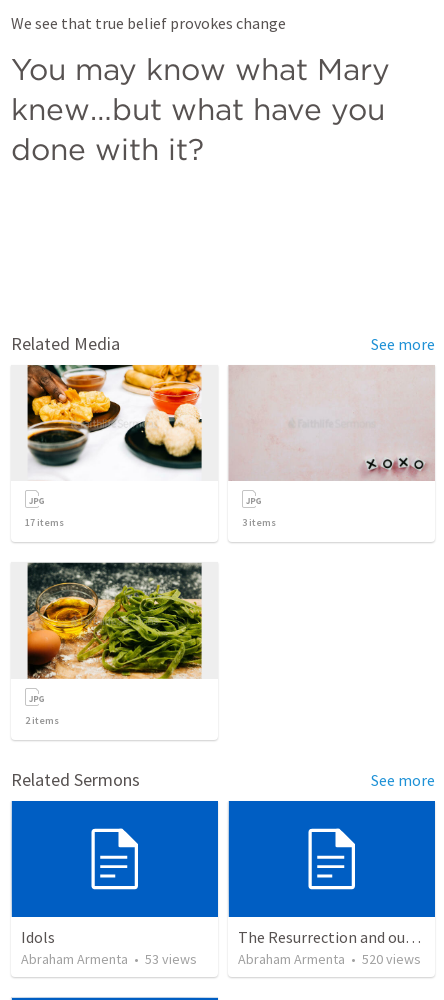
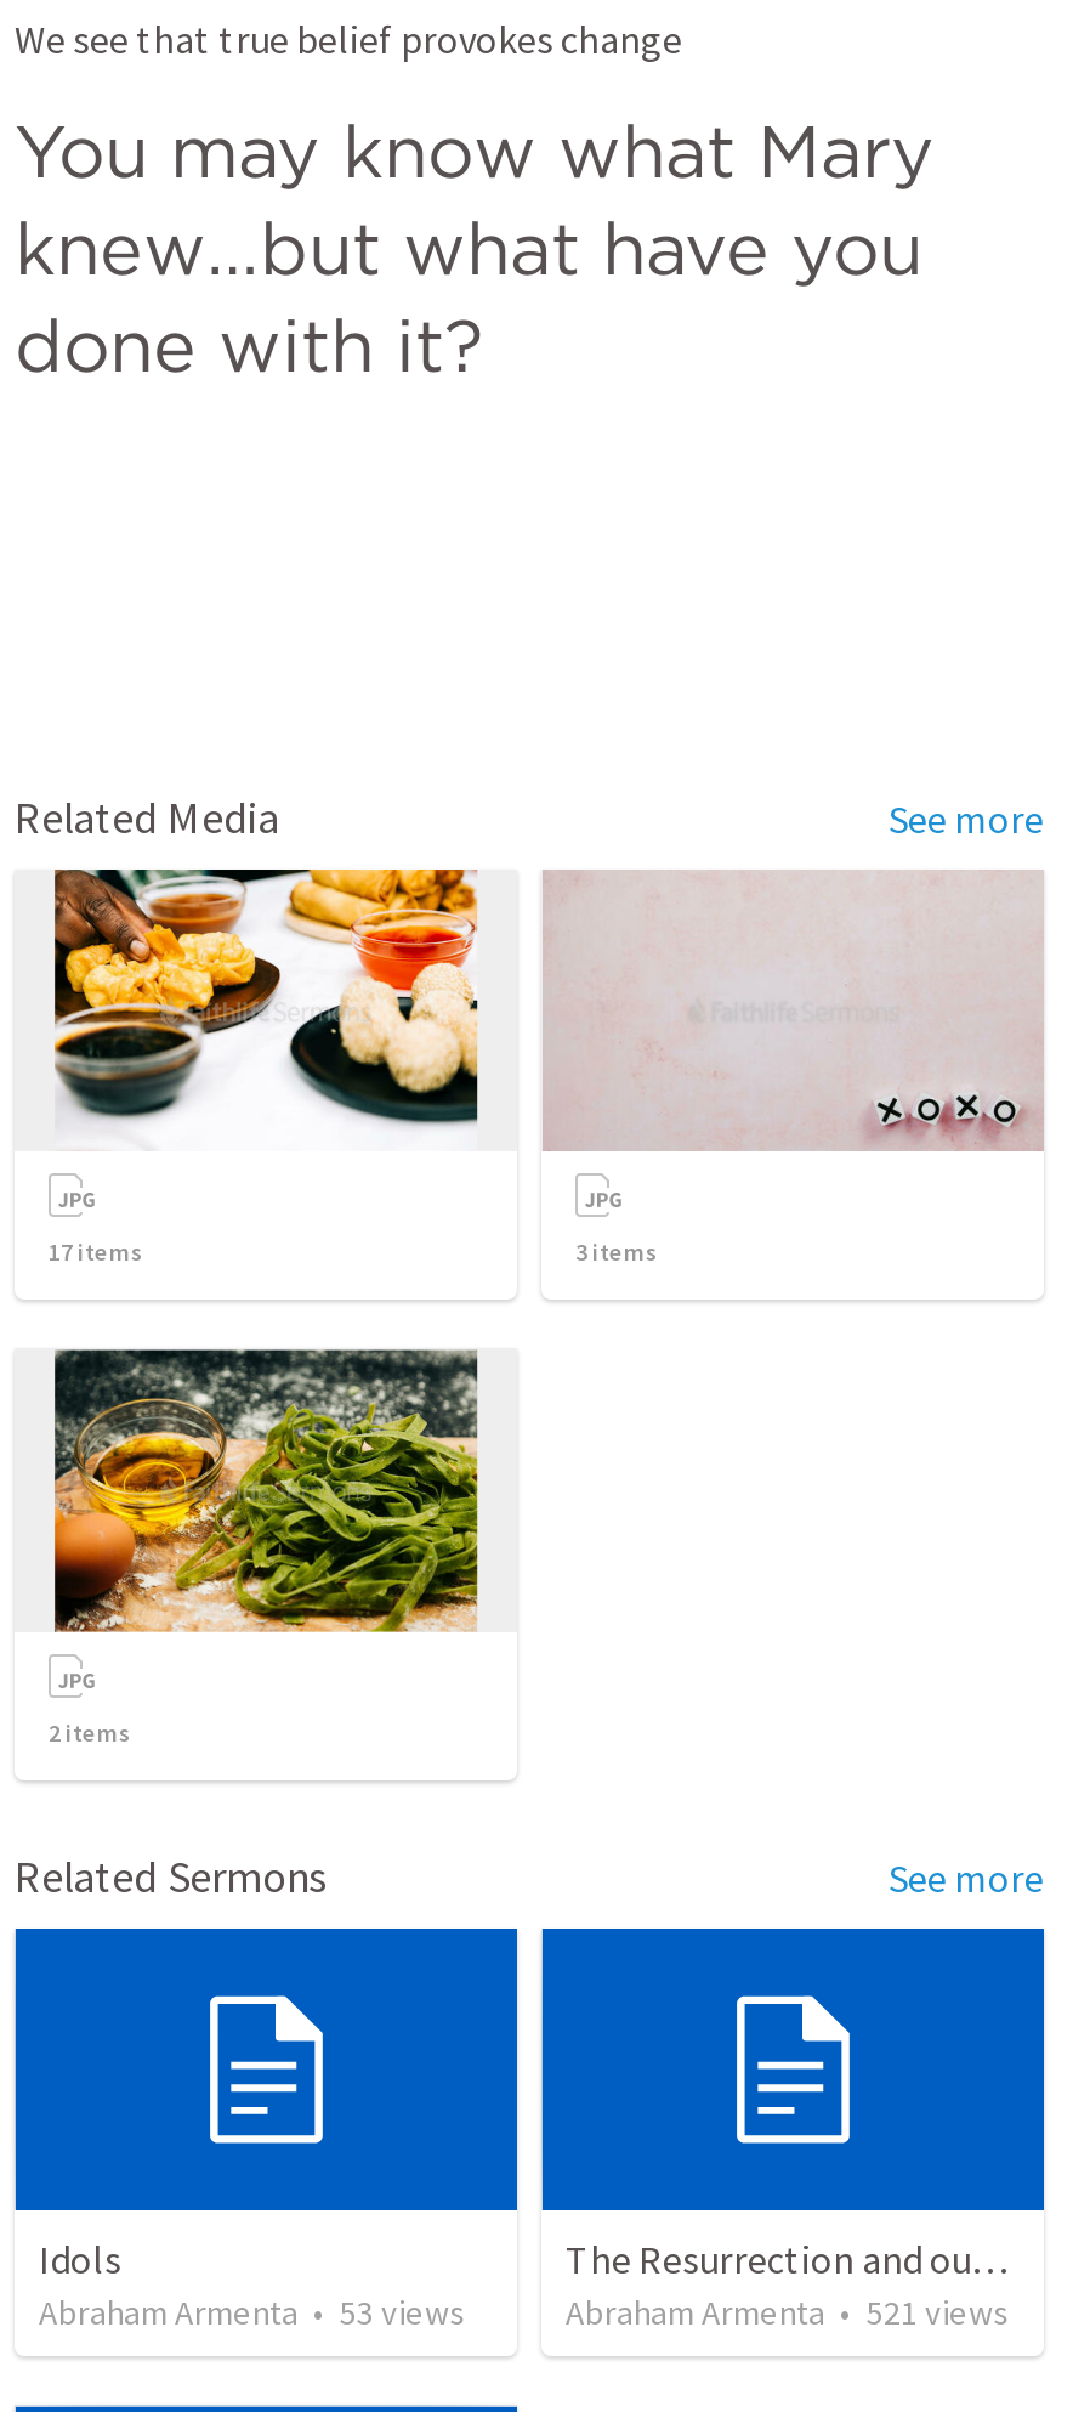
[238,950,421,968] Abraham Armenta • 520 views -> [566,2291,1010,2335] Abraham Armenta • 521 views

